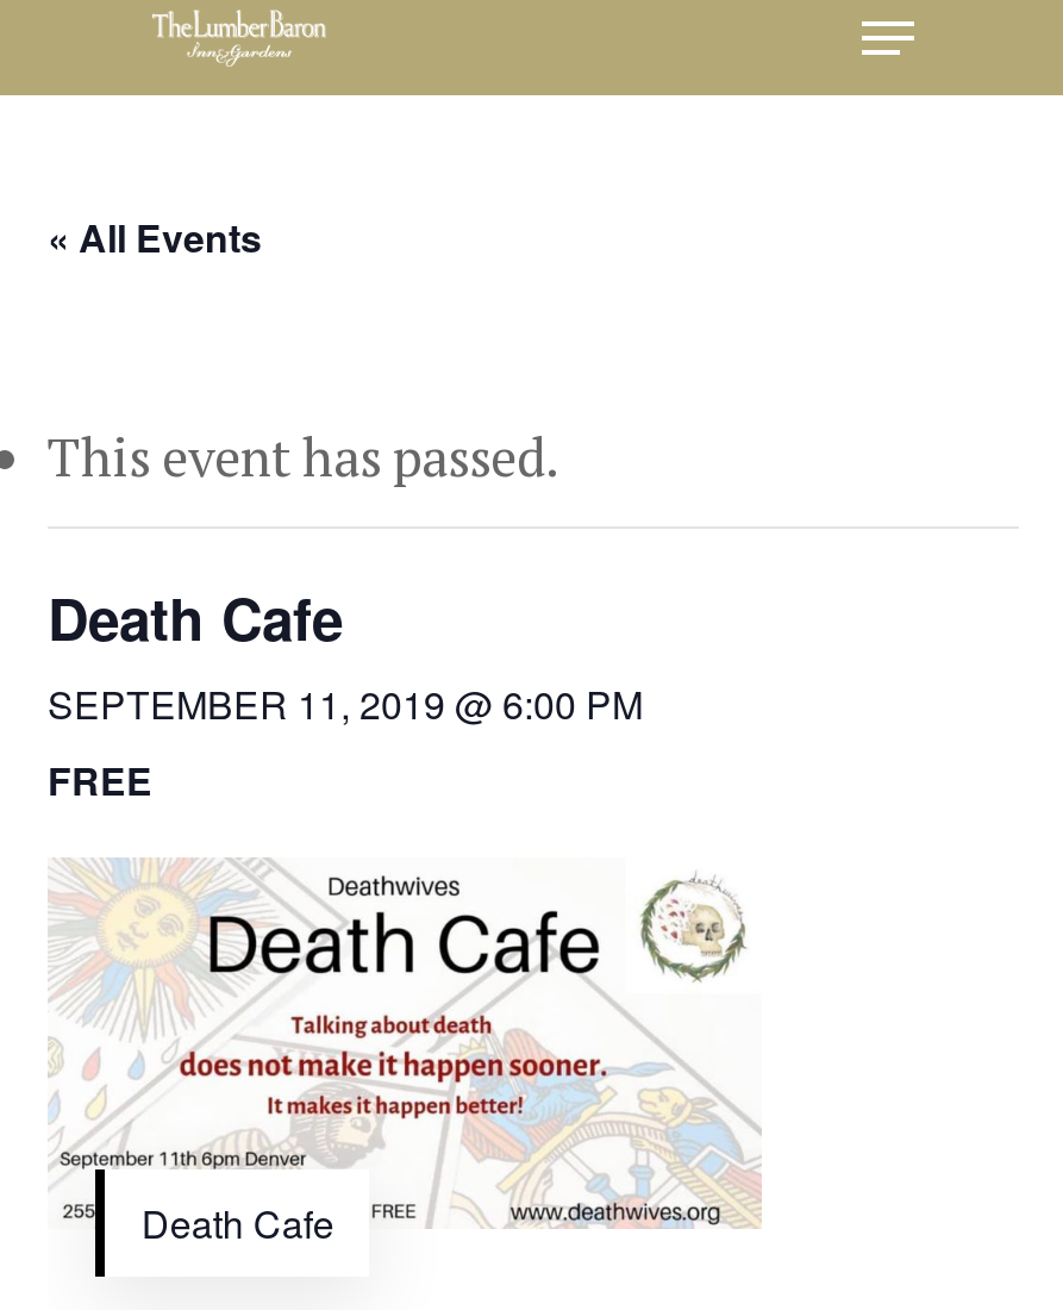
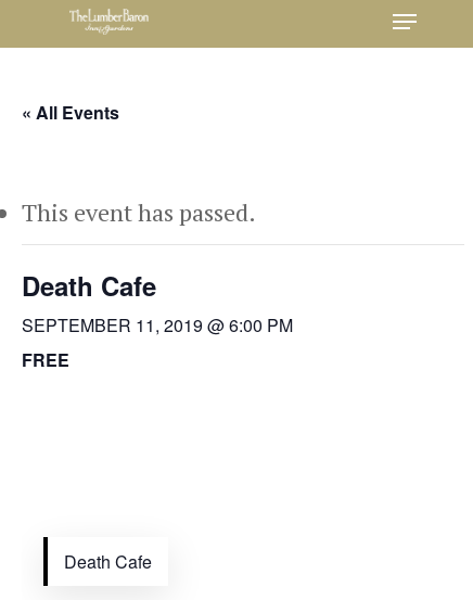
[48,857,762,1229] [image] -> none

